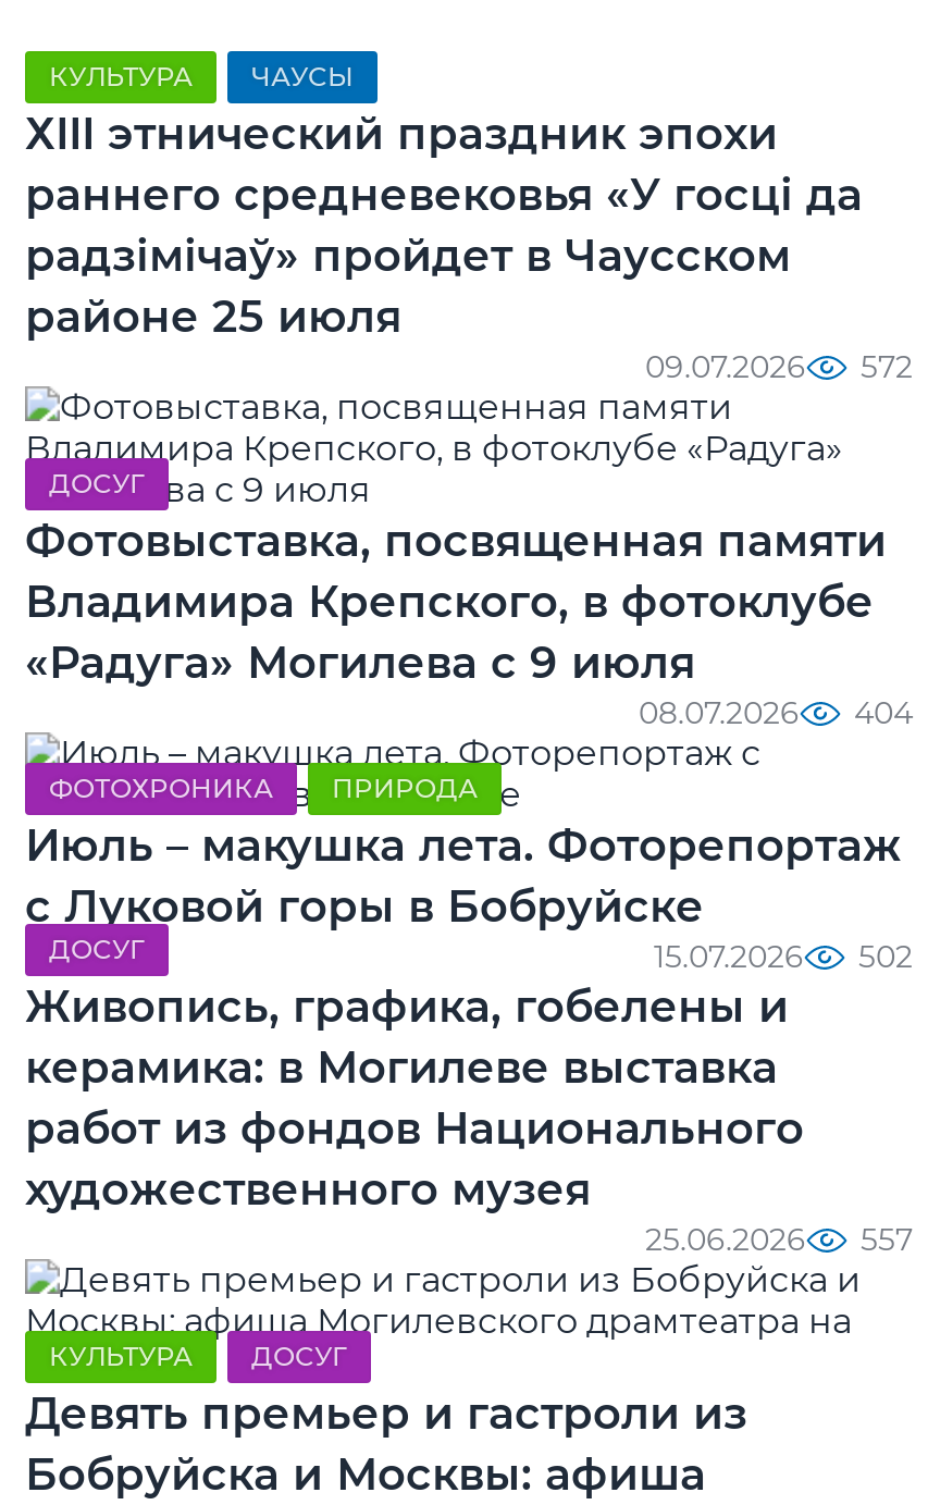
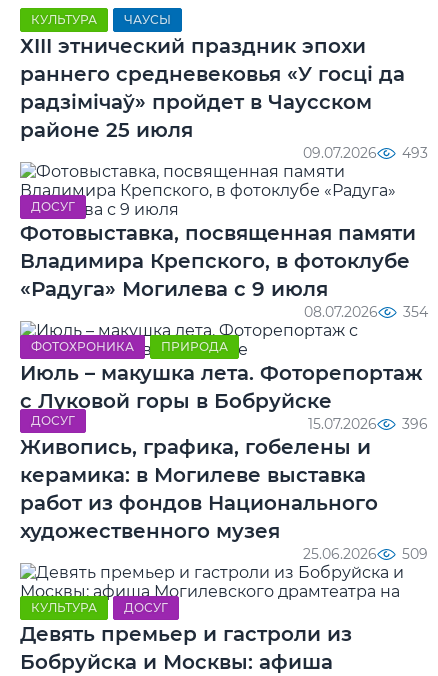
[645,347,913,386] 09.07.2026 572 -> [303,144,428,162] 09.07.2026 493
[639,693,913,732] 08.07.2026 404 -> [304,303,428,321] 08.07.2026 354
[654,937,913,976] 15.07.2026 502 -> [308,415,428,433] 15.07.2026 396
[645,1220,913,1259] 25.06.2026 557 -> [303,545,428,563] 25.06.2026 509

